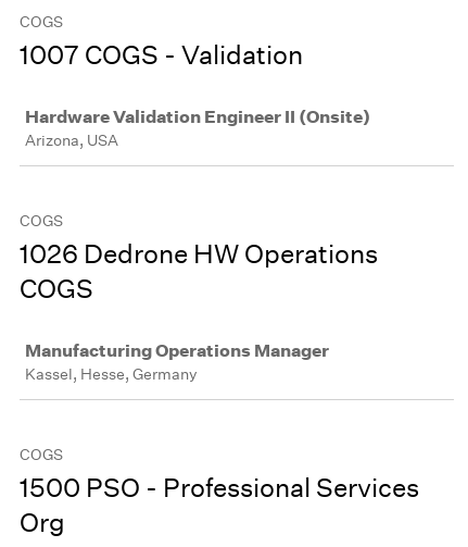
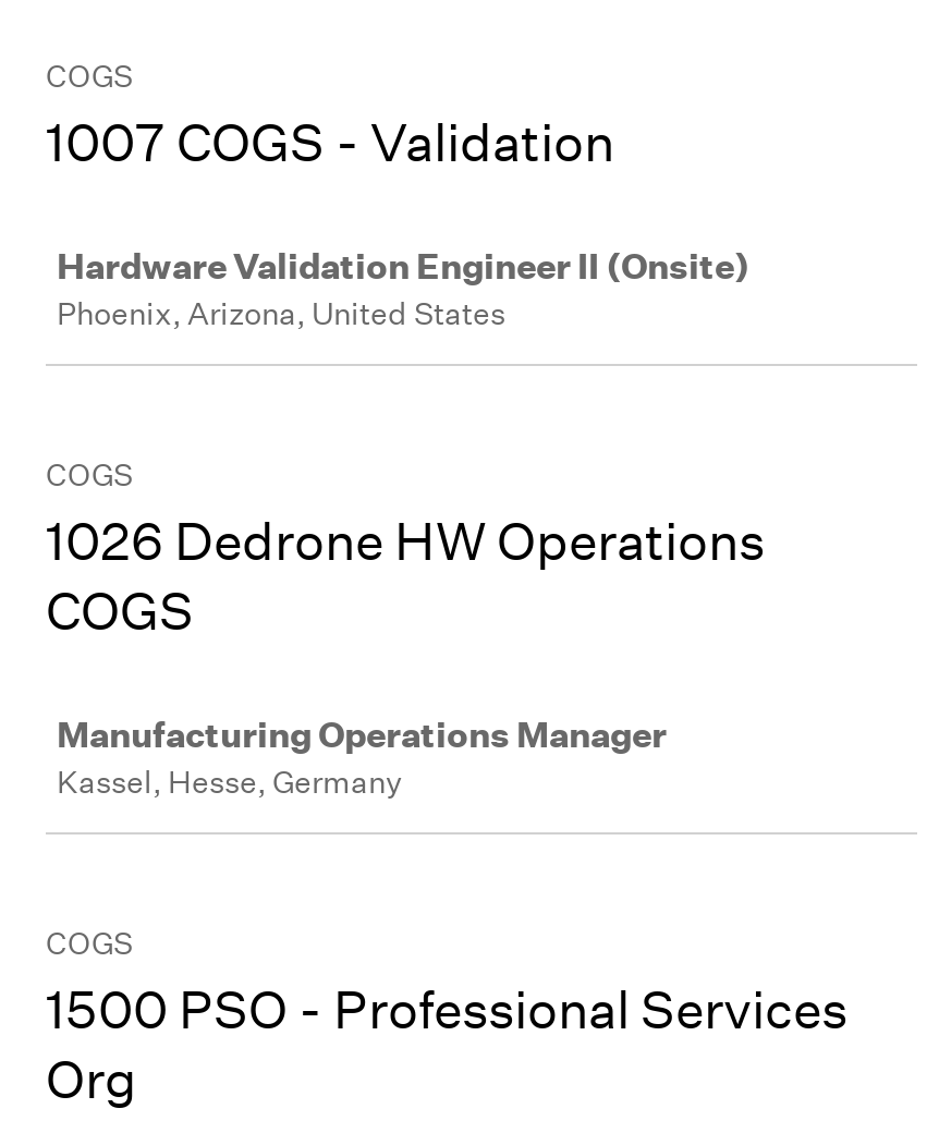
[25,130,118,150] Arizona, USA -> [57,294,505,333] Phoenix, Arizona, United States

